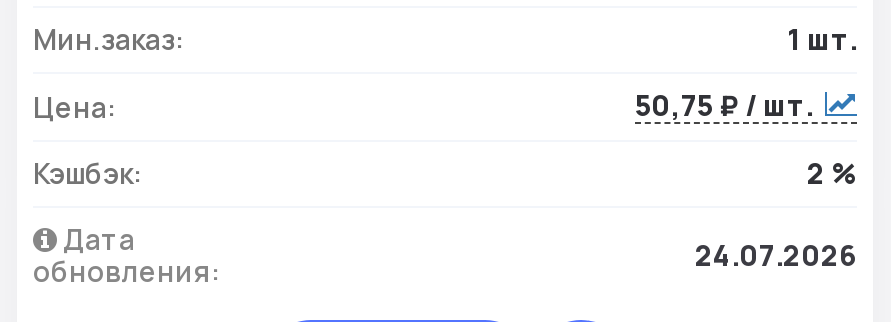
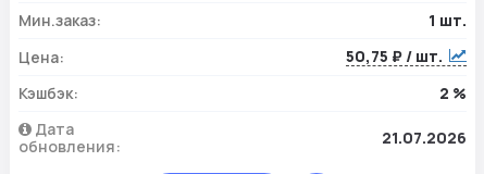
[695,237,857,275] 24.07.2026 -> [382,128,467,148] 21.07.2026

